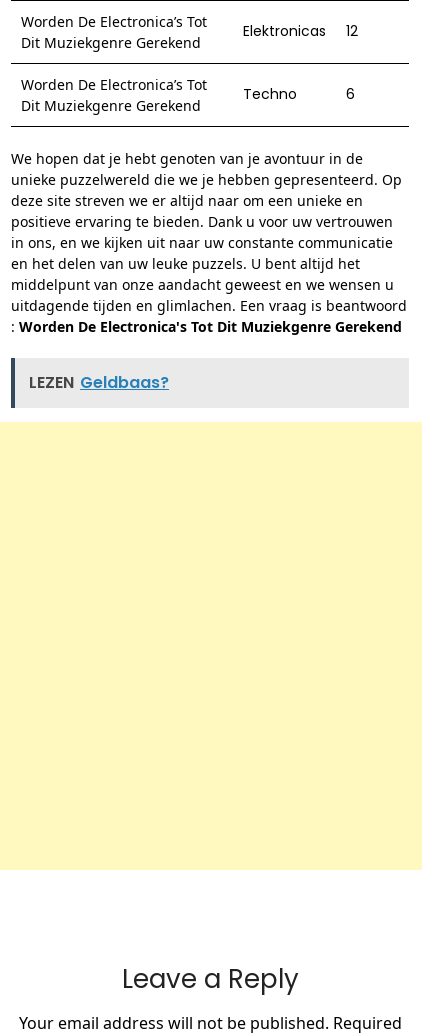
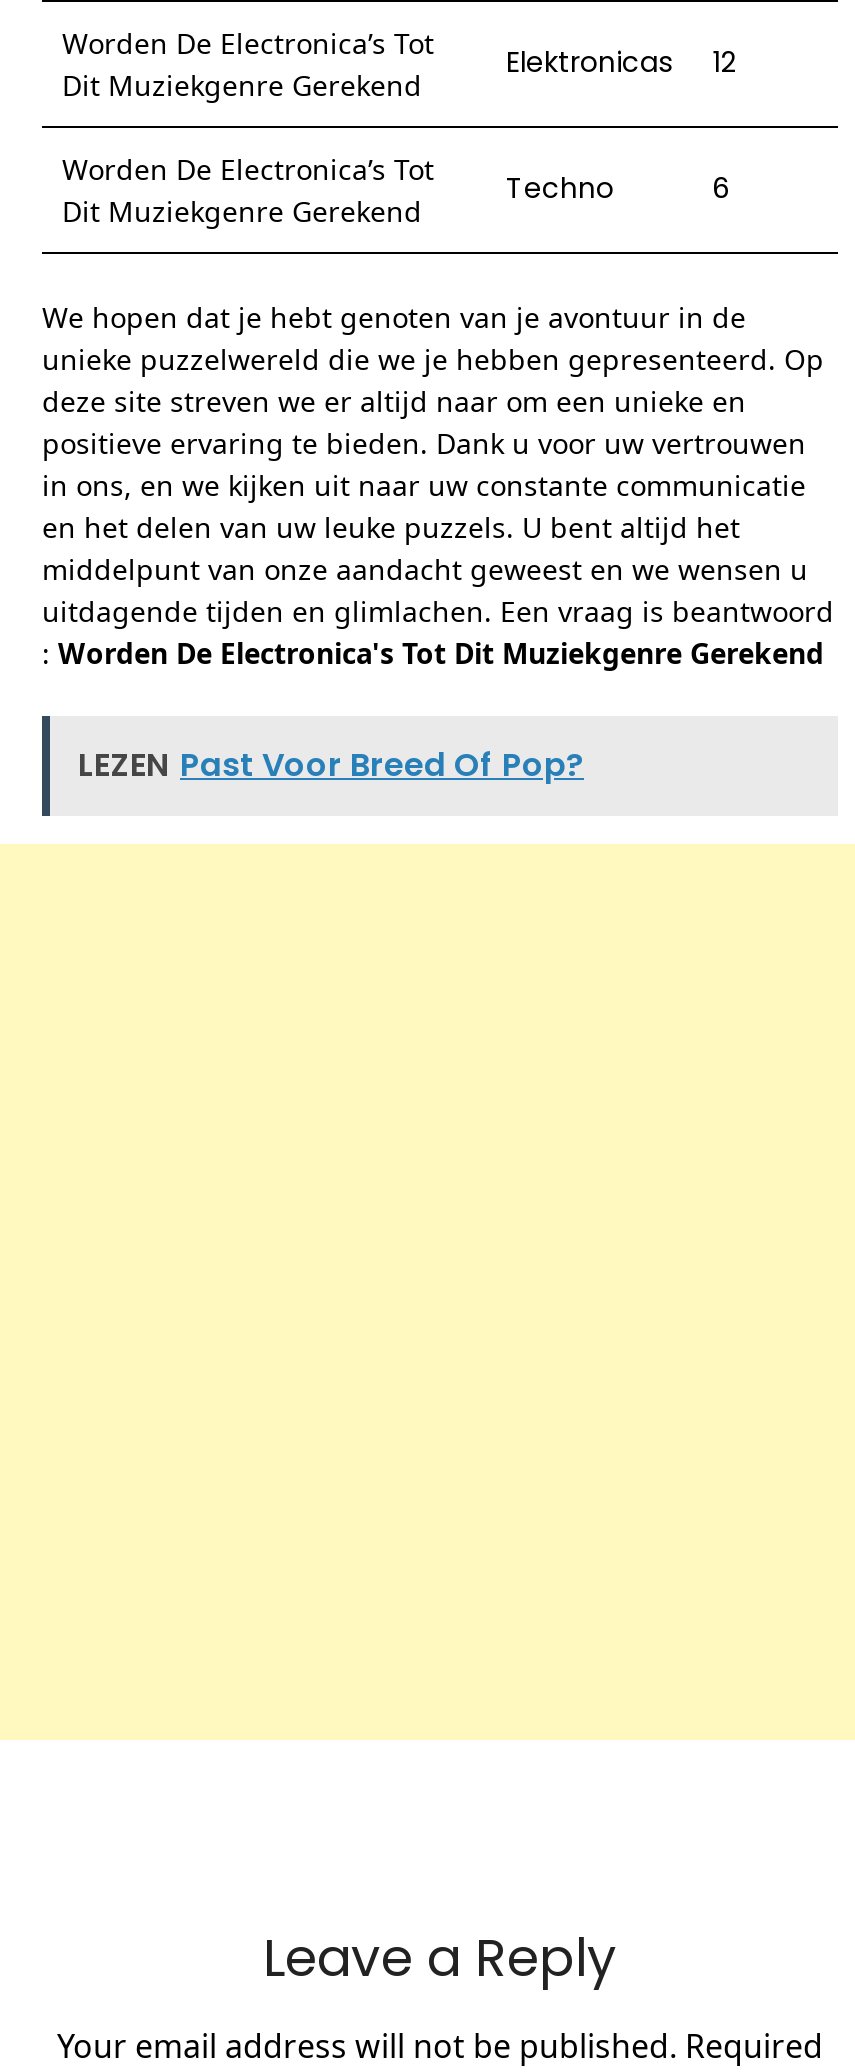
[29,371,169,394] LEZEN Geldbaas? -> [78,742,584,788] LEZEN Past Voor Breed Of Pop?

